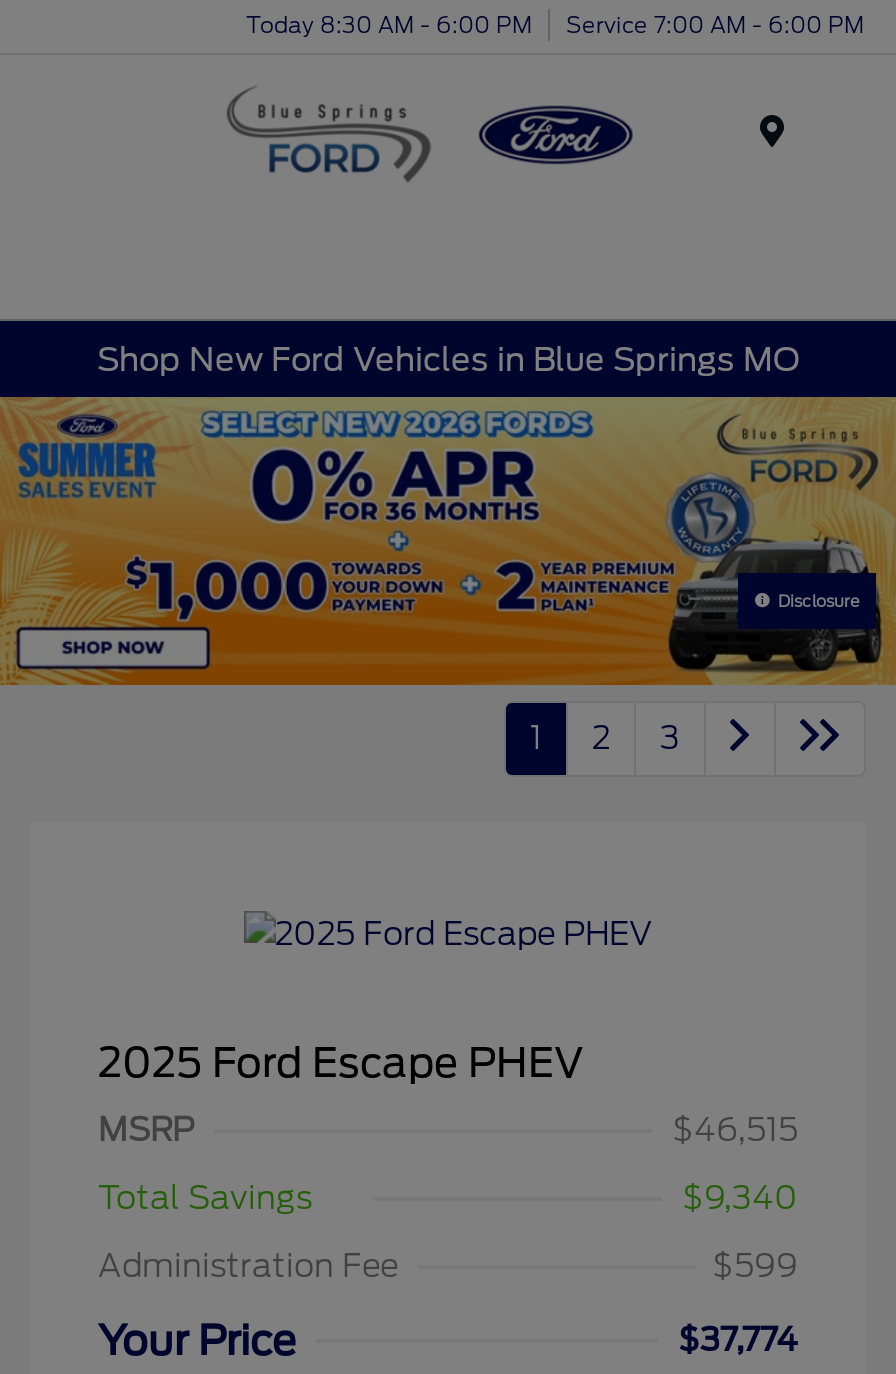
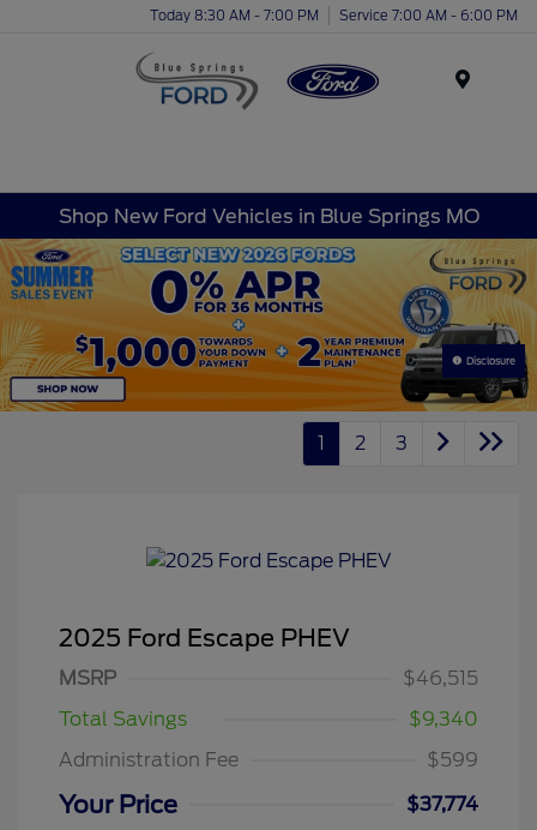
[246,10,864,38] Today 8:30 AM - 6:00 PM Service 7:00 AM - 6:00 PM -> [150,7,518,23] Today 8:30 AM - 7:00 PM Service 7:00 AM - 6:00 PM

